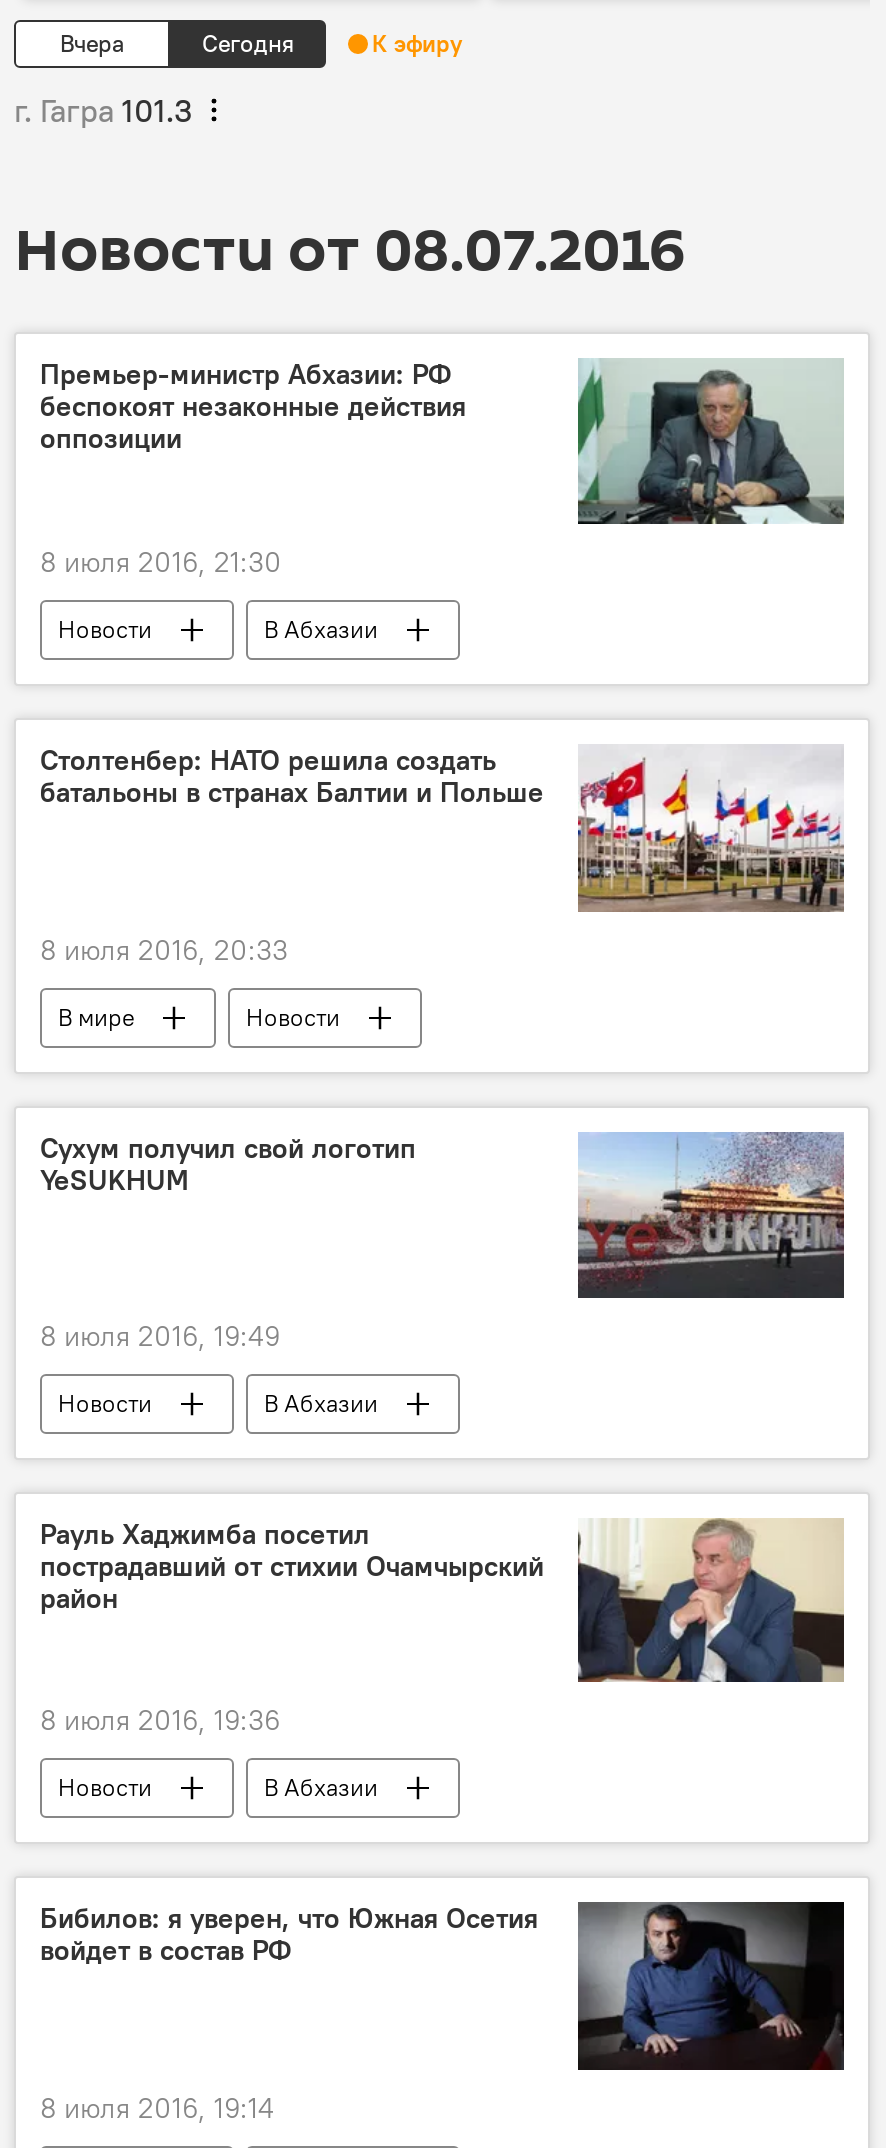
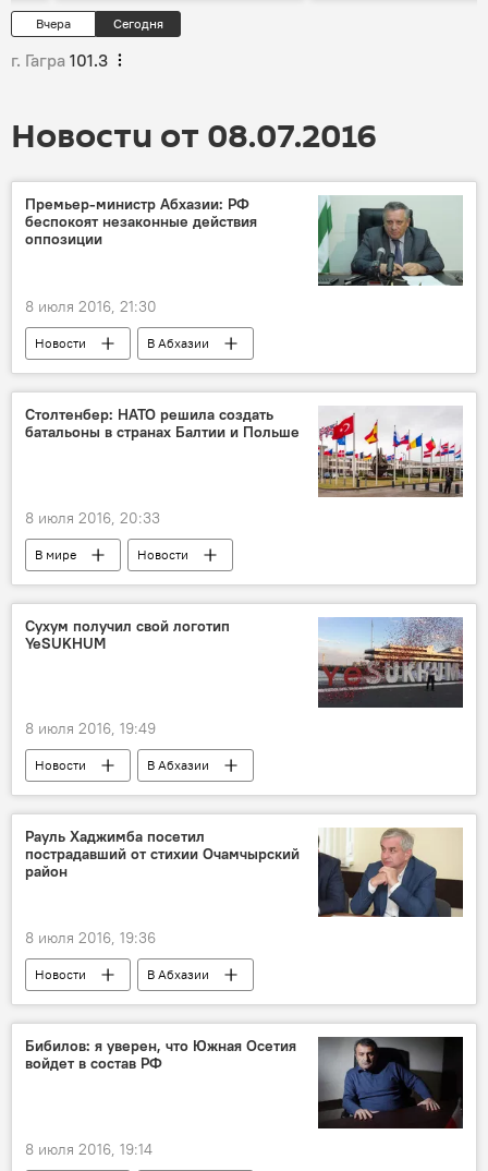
[372,28,462,58] К эфиру -> none

